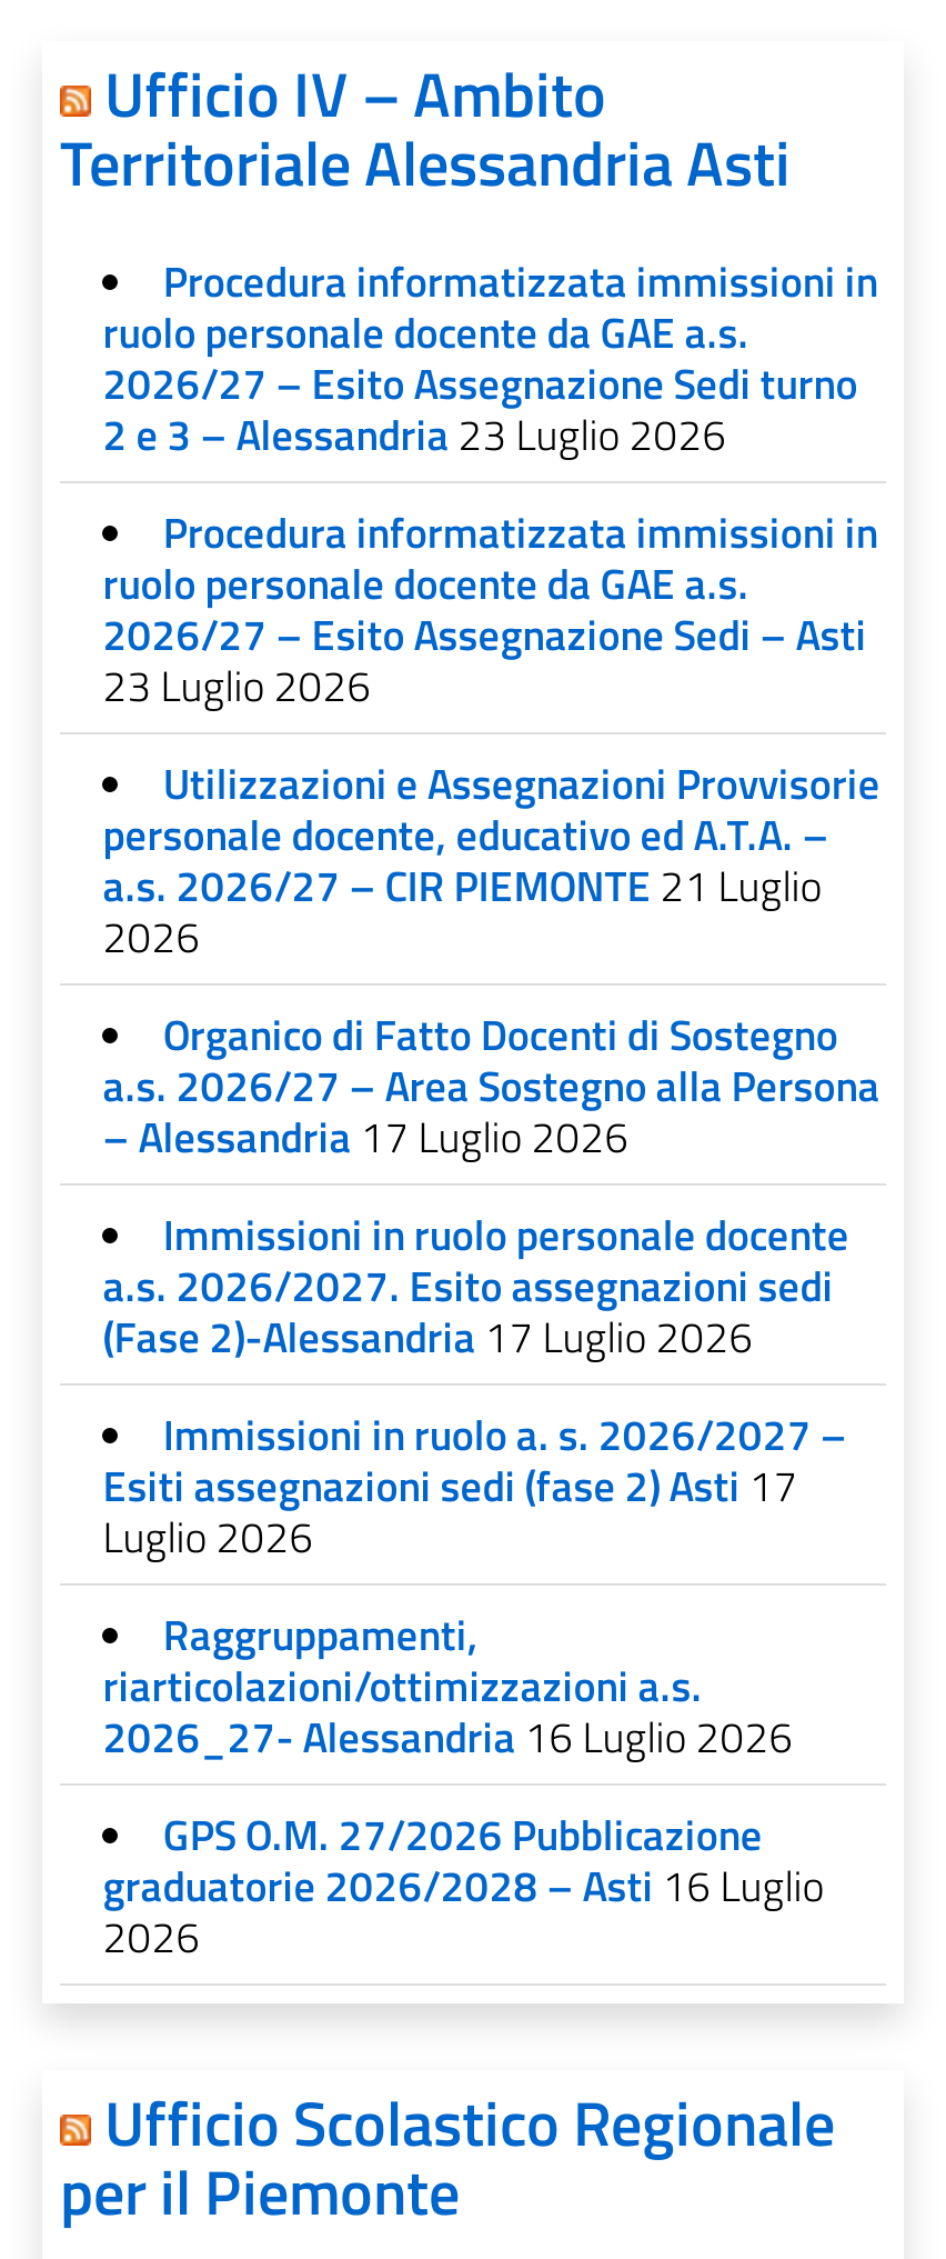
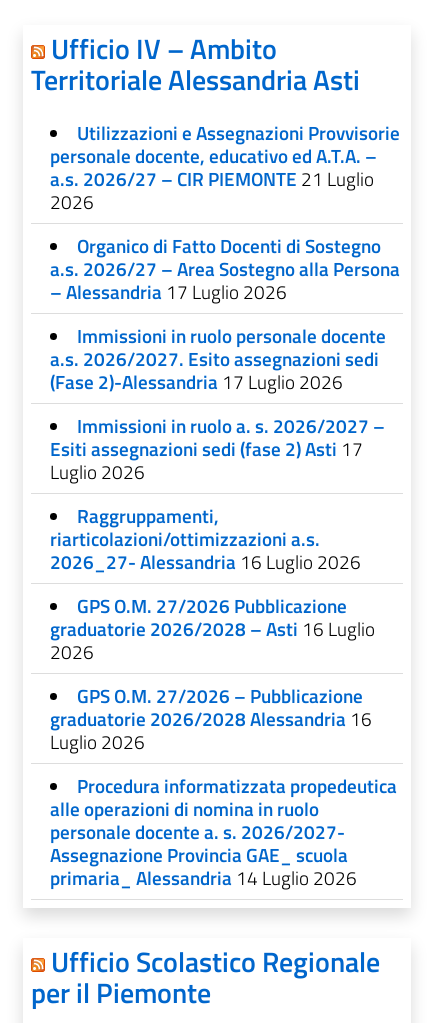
[103,249,878,718] Procedura informatizzata immissioni in | ruolo personale docente da GAE a.s. | 2026/27 – Esito Assegnazione Sedi turno | 2 e 3 – Alessandria 23 Luglio 2026 | Procedura informatizzata immissioni in | ruolo personale docente da GAE a.s. | 2026/27 – Esito Assegnazione Sedi – Asti | 23 Luglio 2026 -> none
moved [103,751,880,1969] -> [50,118,400,666]: Utilizzazioni e Assegnazioni Provvisorie | personale docente, educativo ed A.T.A. – | a.s. 2026/27 – CIR PIEMONTE 21 Luglio | ... | graduatorie 2026/2028 – Asti 16 Luglio | 2026
none -> [50,681,397,892] GPS O.M. 27/2026 – Pubblicazione | graduatorie 2026/2028 Alessandria 16 | Luglio 2026 | Procedura informatizzata propedeutica | alle operazioni di nomina in ruolo | personale docente a. s. 2026/2027- | Assegnazione Provincia GAE_ scuola | primaria_ Alessandria 14 Luglio 2026

